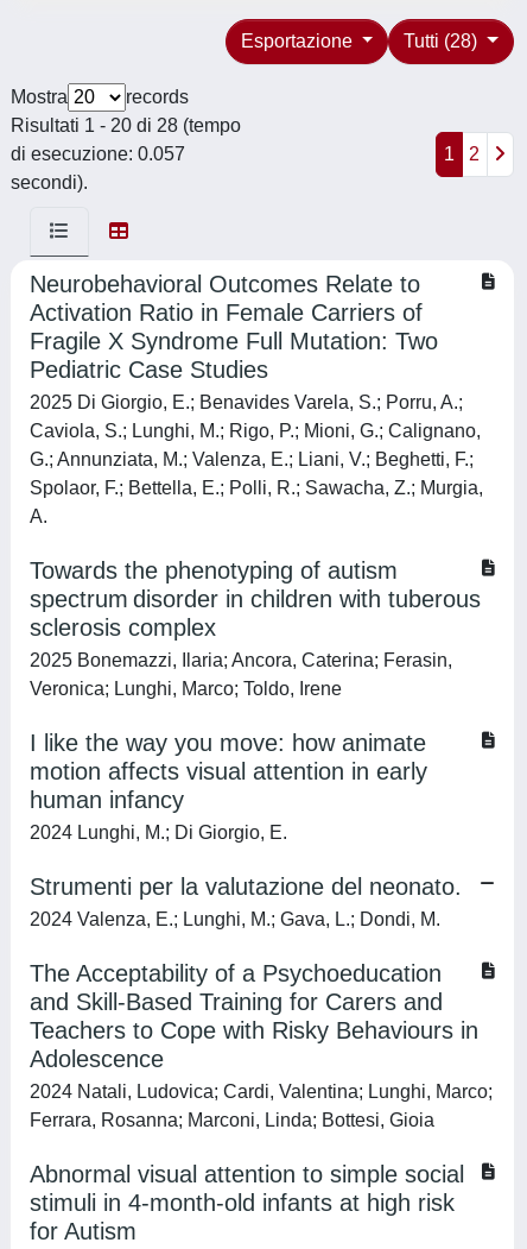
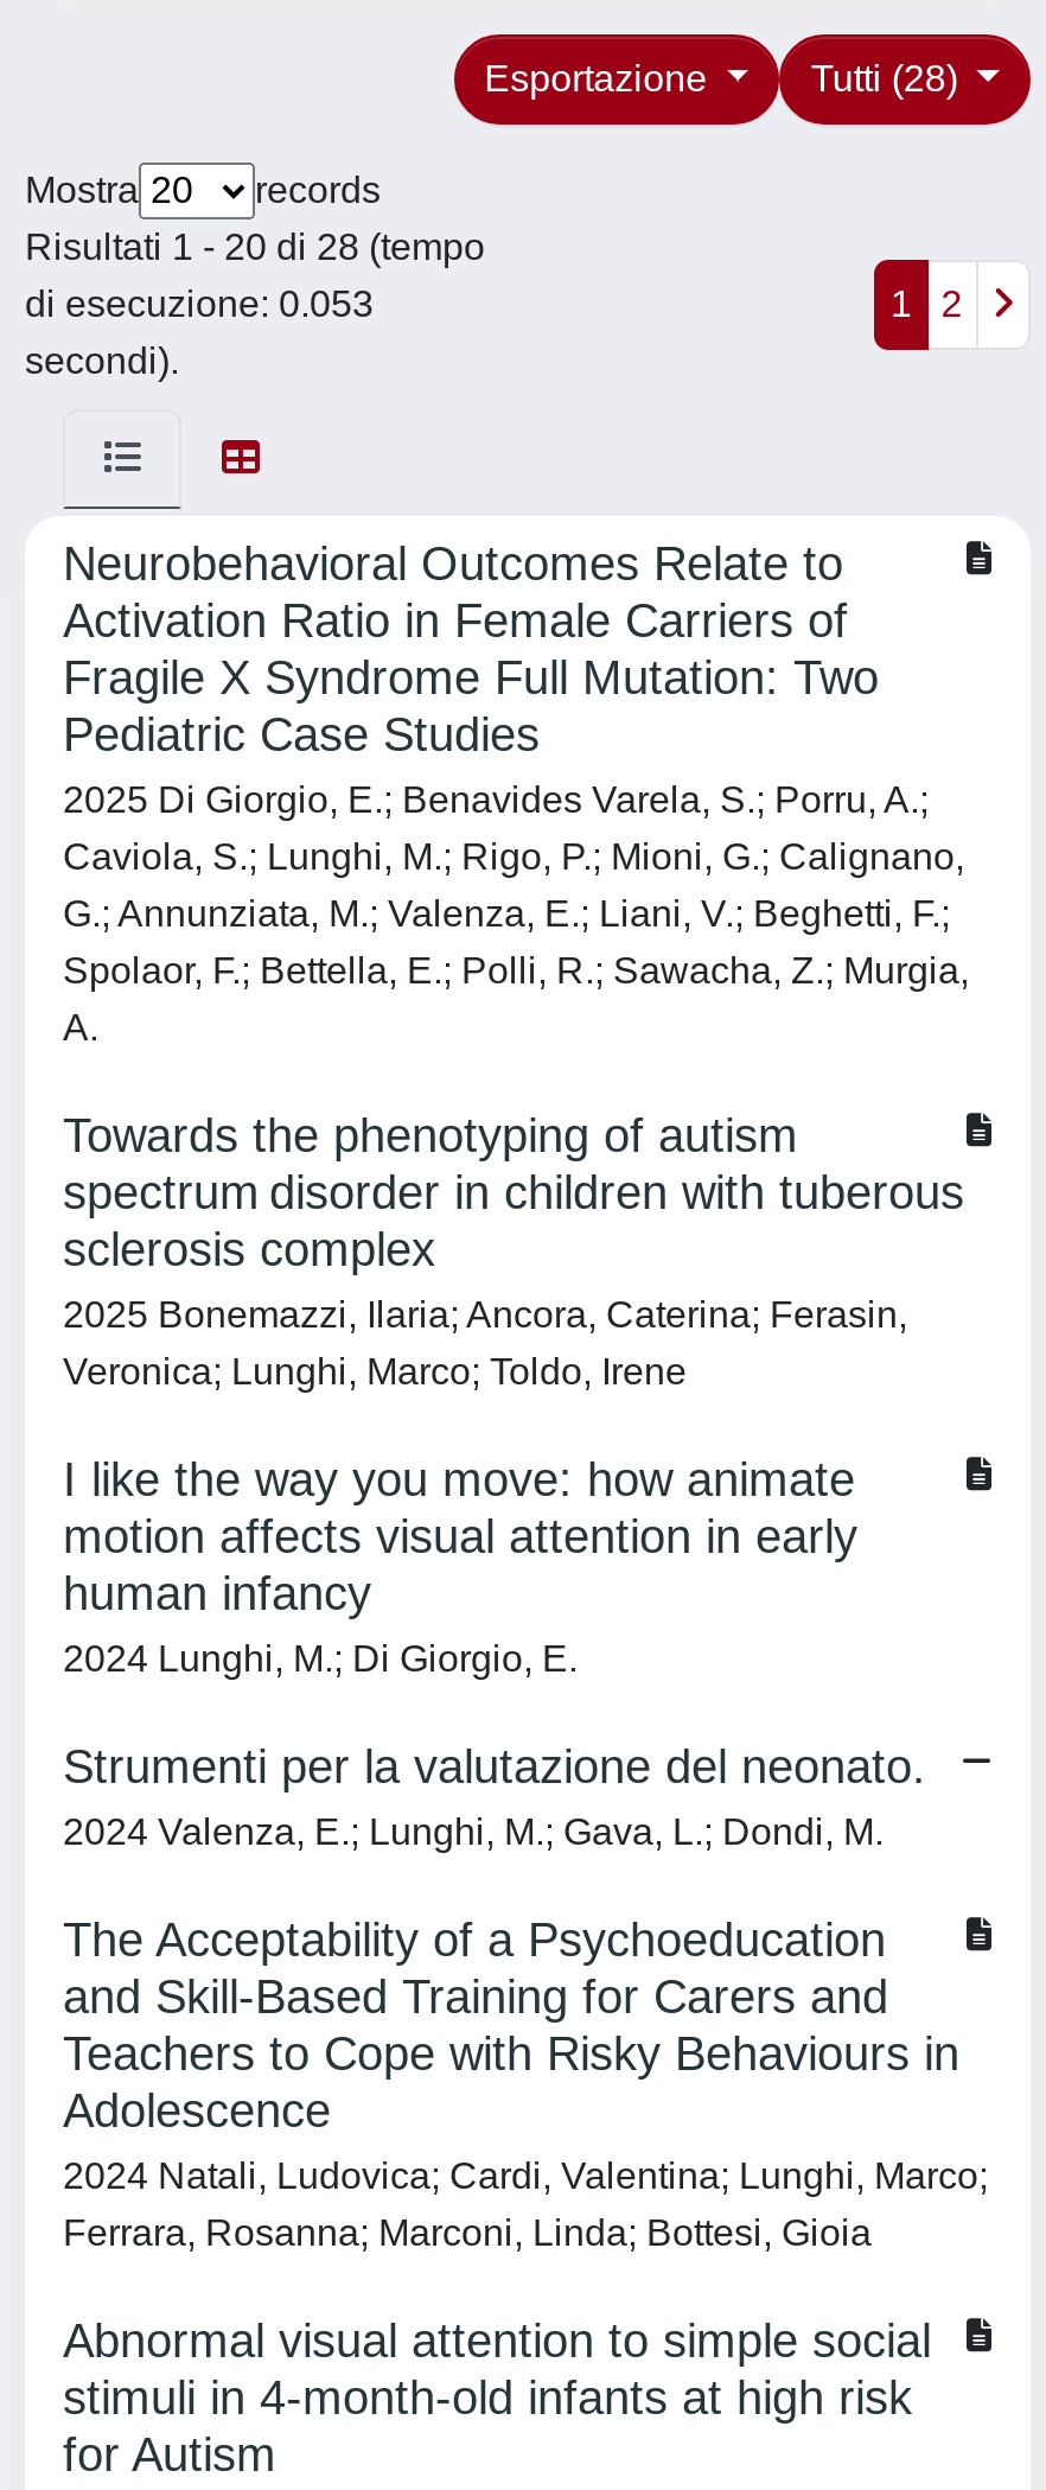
[11,144,185,164] di esecuzione: 0.057 -> [25,284,374,324] di esecuzione: 0.053

